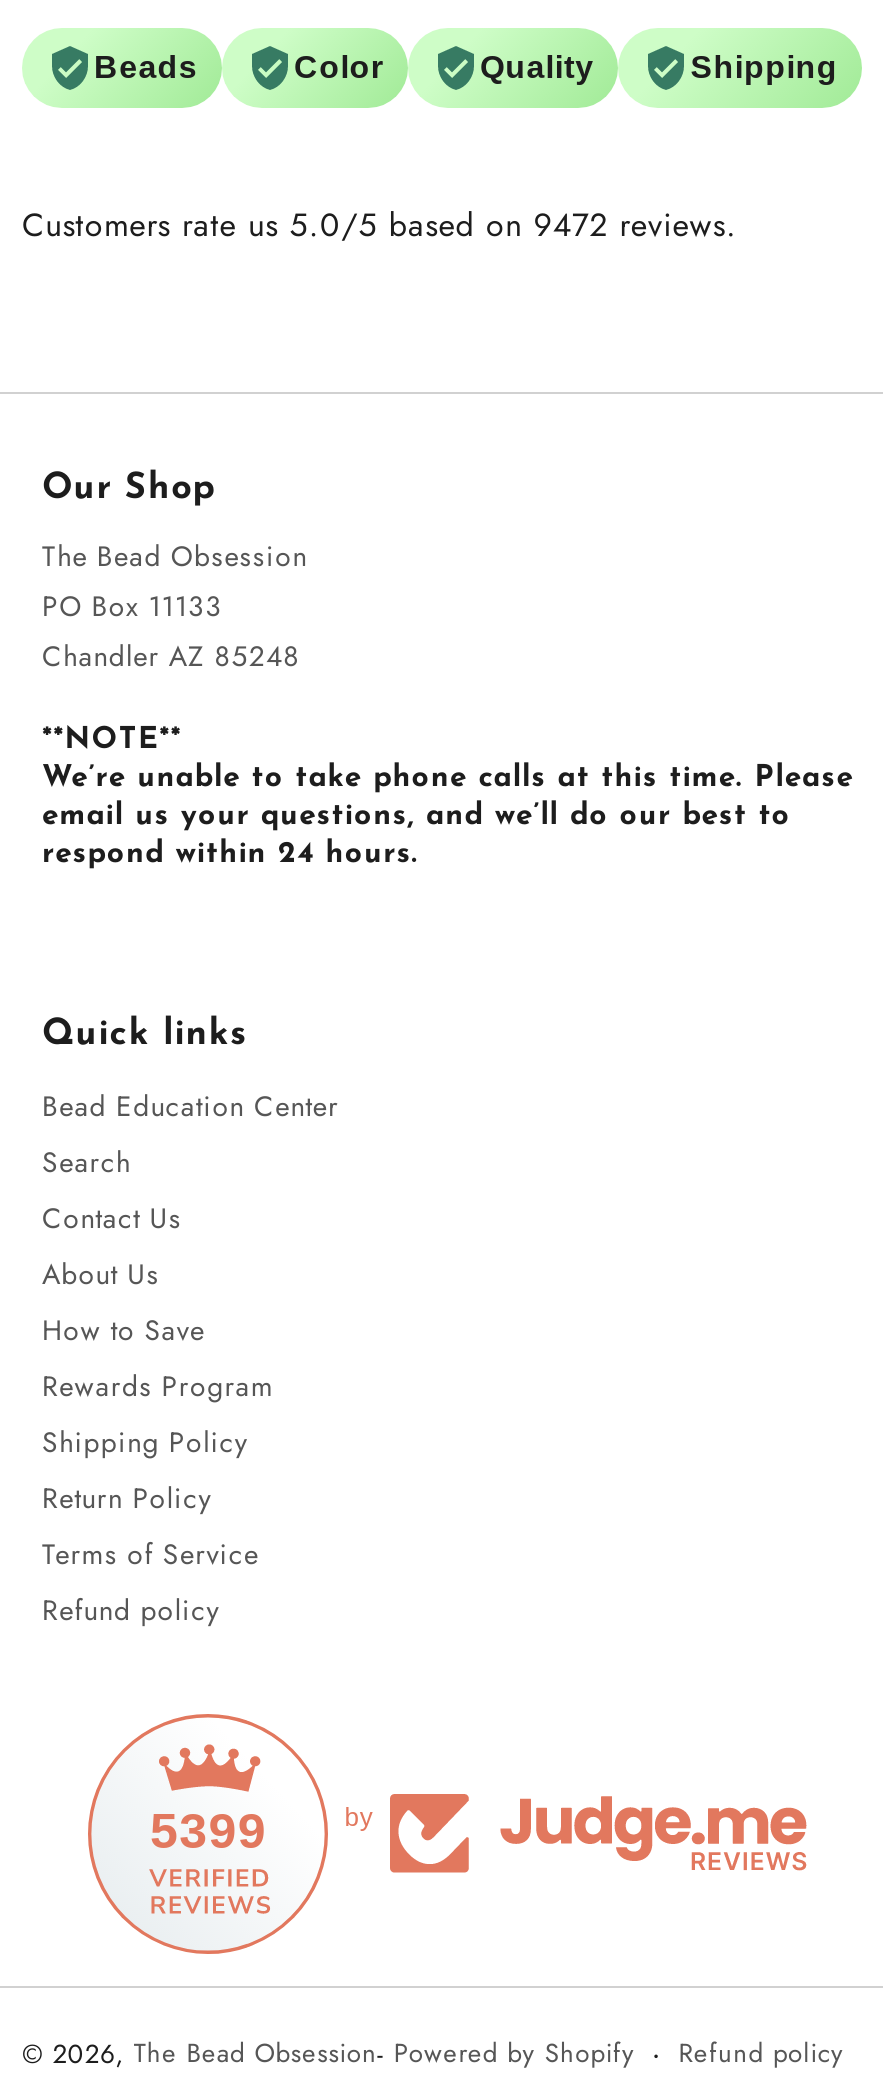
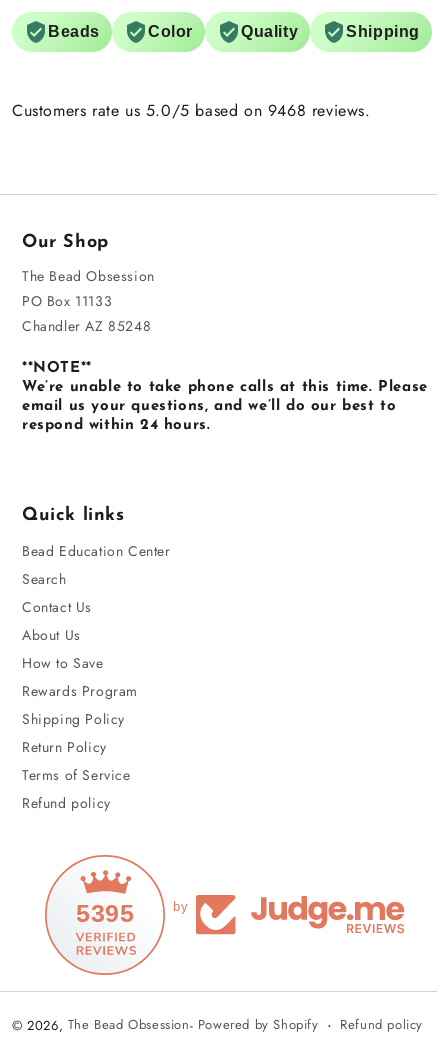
[22,202,737,248] Customers rate us 5.0/5 based on 9472 reviews. -> [12,99,371,122] Customers rate us 5.0/5 based on 9468 reviews.
[150,1802,267,1858] 5399 -> [76,899,134,927] 5395

